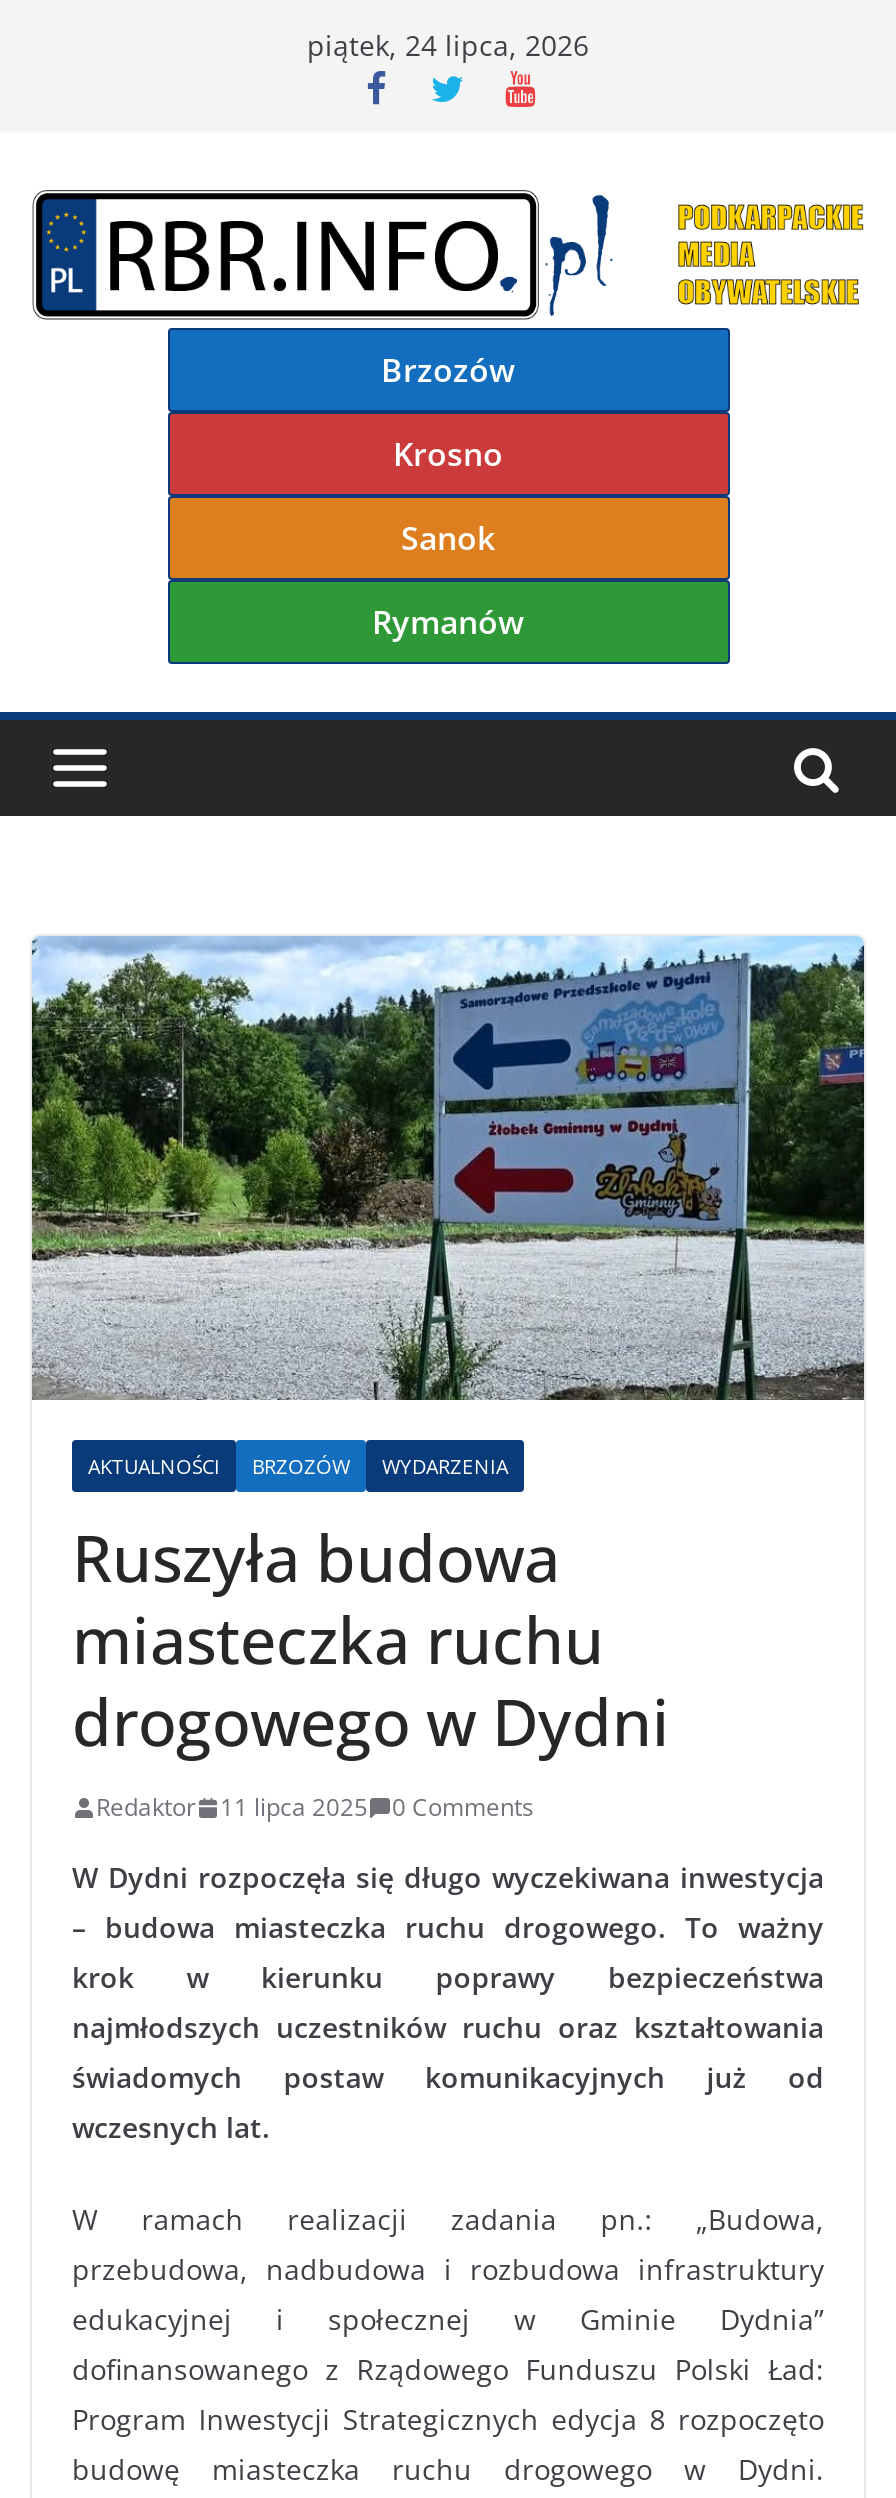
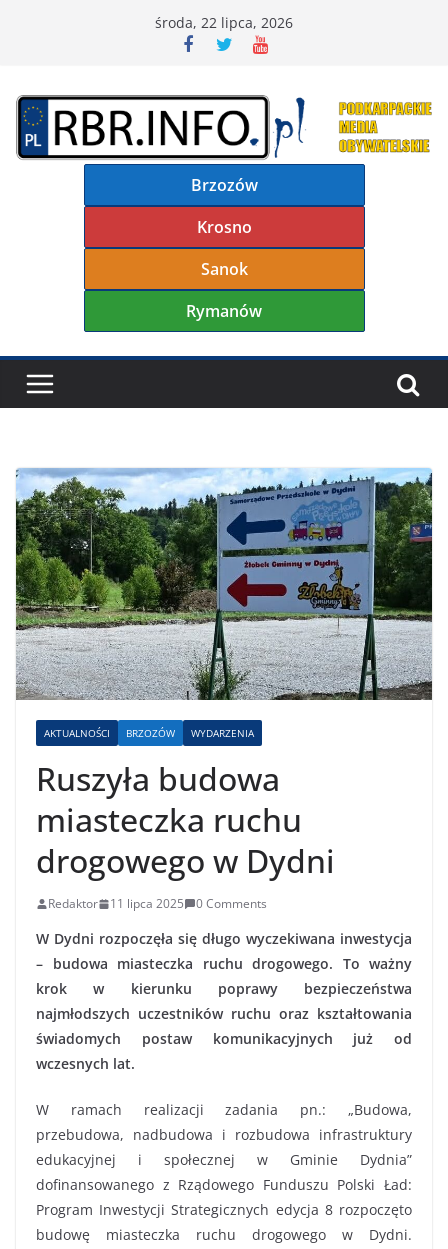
[307,26,589,64] piątek, 24 lipca, 2026 -> [155,13,293,32] środa, 22 lipca, 2026

